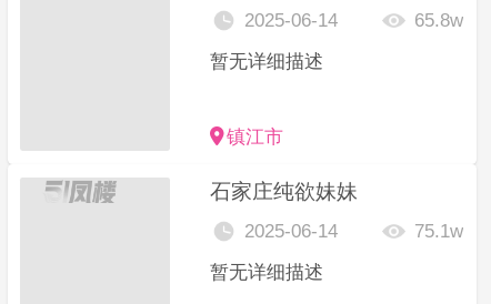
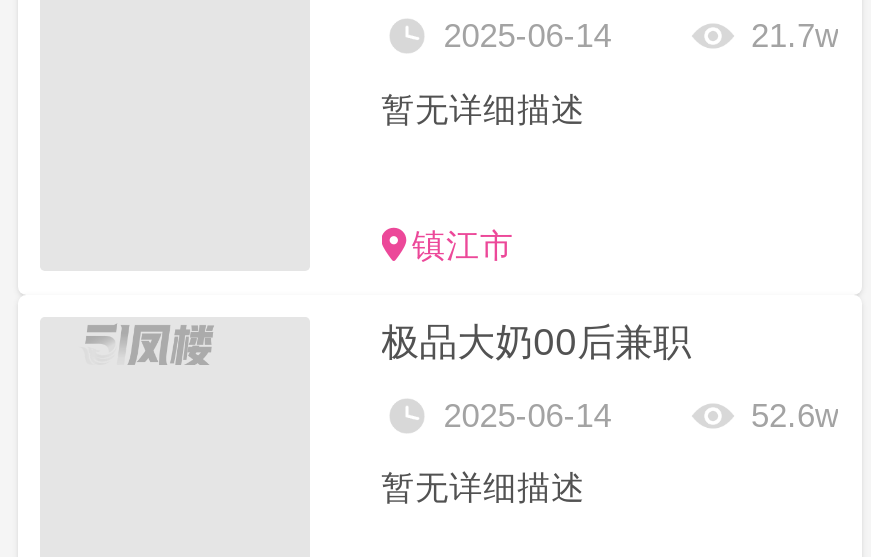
[415,10,464,31] 65.8w -> [751,17,839,55] 21.7w
[210,179,357,202] 石家庄纯欲妹妹 -> [381,322,691,364] 极品大奶00后兼职
[415,221,464,242] 75.1w -> [751,397,839,435] 52.6w

